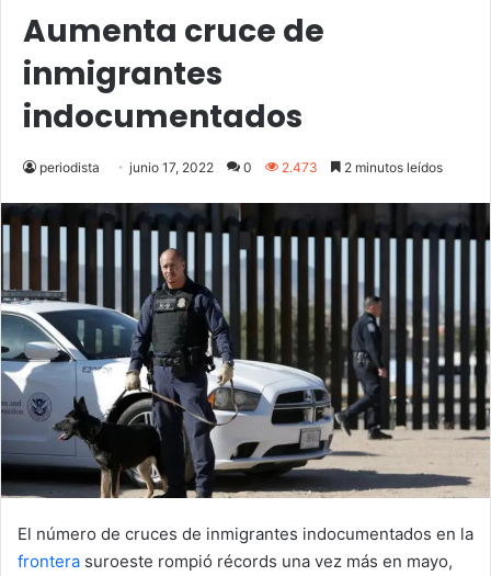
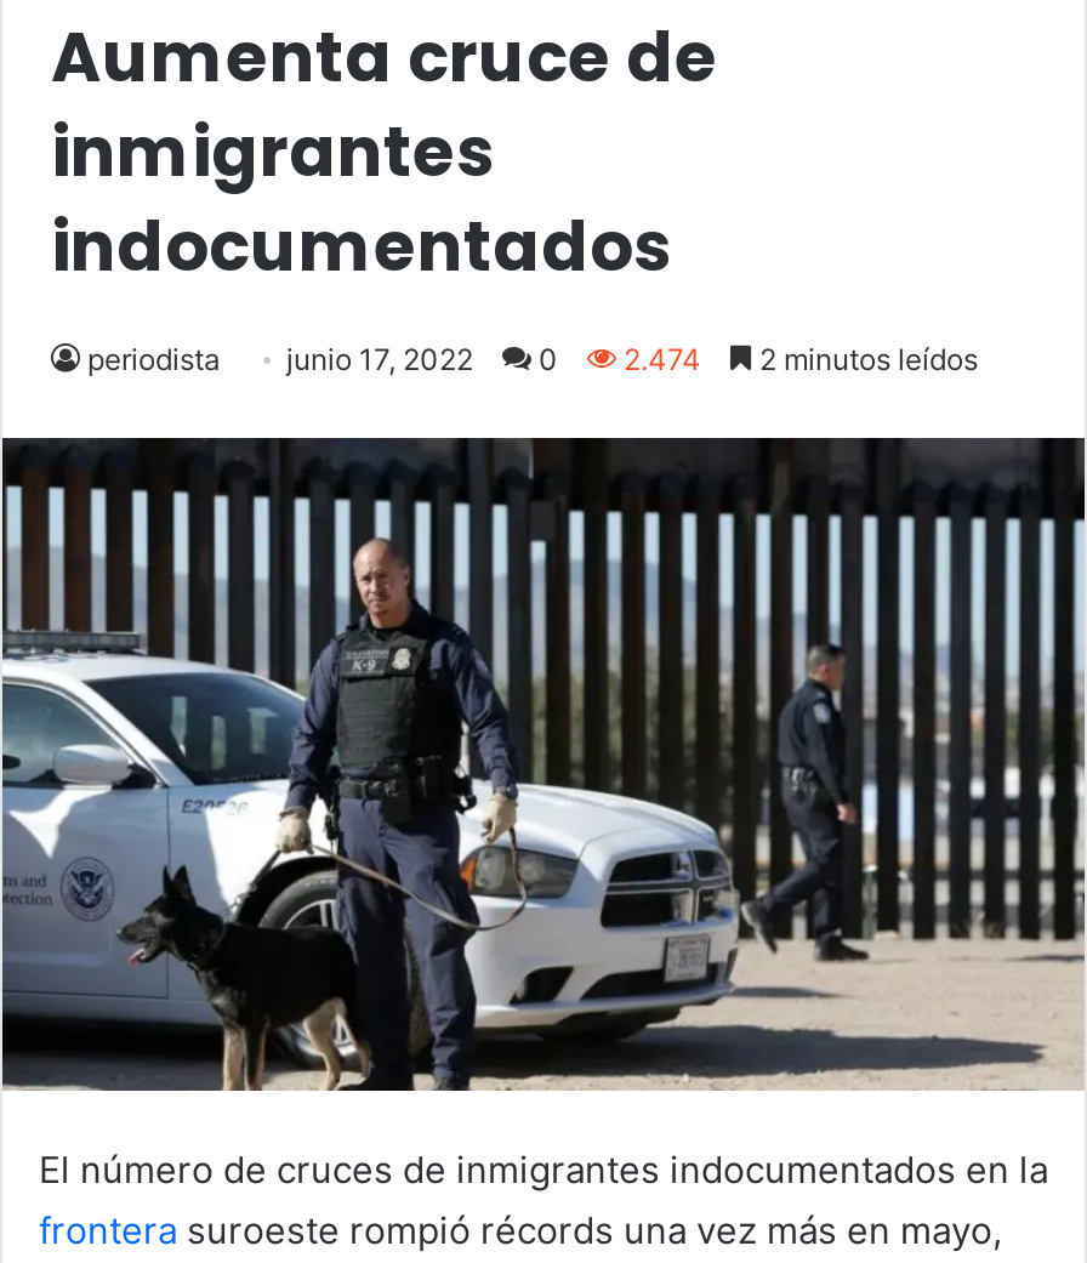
[39,159,443,176] periodista junio 17, 2022 0 2.473 2 minutos leídos -> [87,341,978,377] periodista junio 17, 2022 0 2.474 2 minutos leídos

